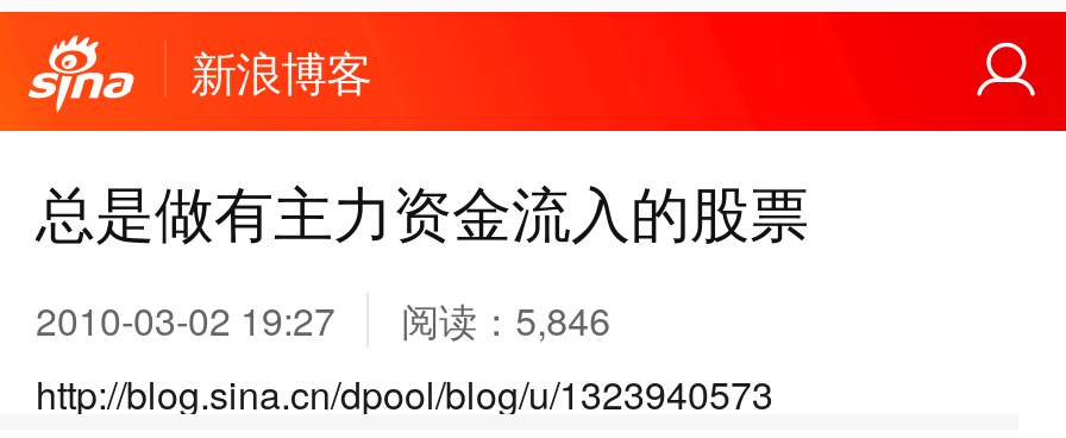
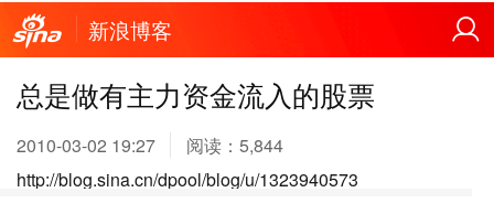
[36,293,611,348] 2010-03-02 19:27 阅读：5,846 -> [17,132,283,158] 2010-03-02 19:27 阅读：5,844

